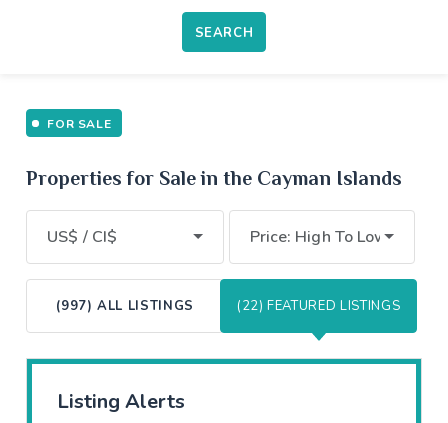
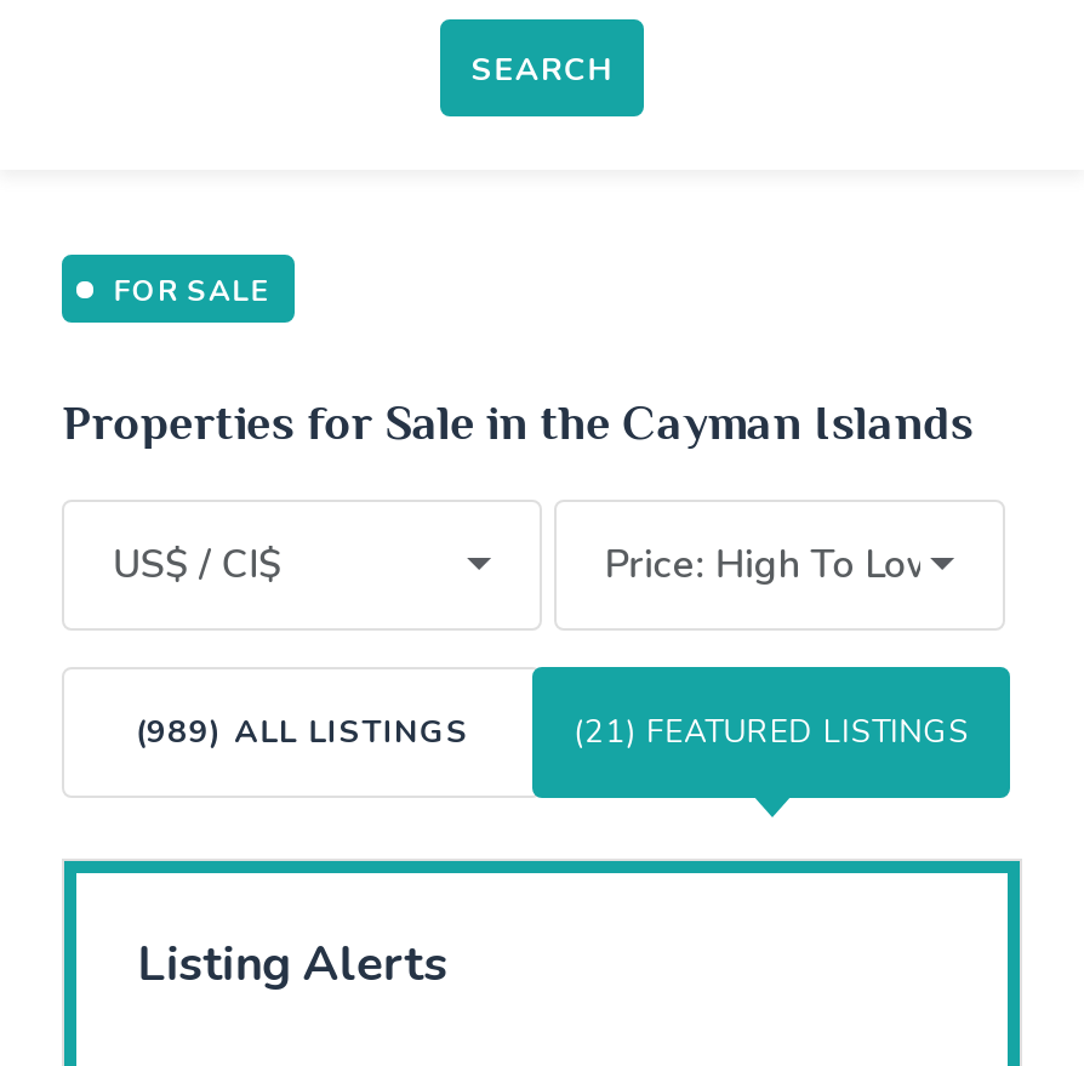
[56,296,194,314] (997) ALL LISTINGS -> [135,709,469,753] (989) ALL LISTINGS
[237,296,400,314] (22) FEATURED LISTINGS -> [573,709,969,753] (21) FEATURED LISTINGS

